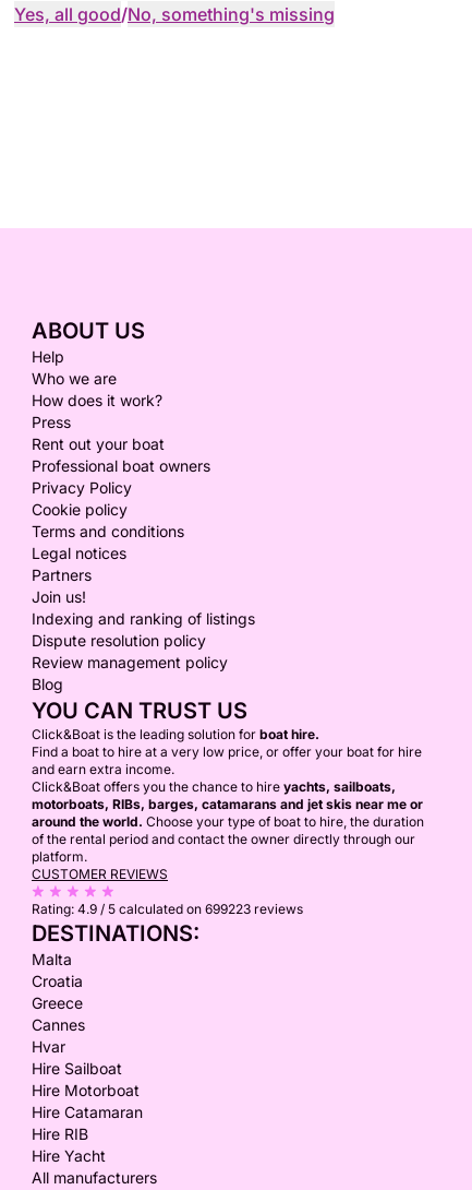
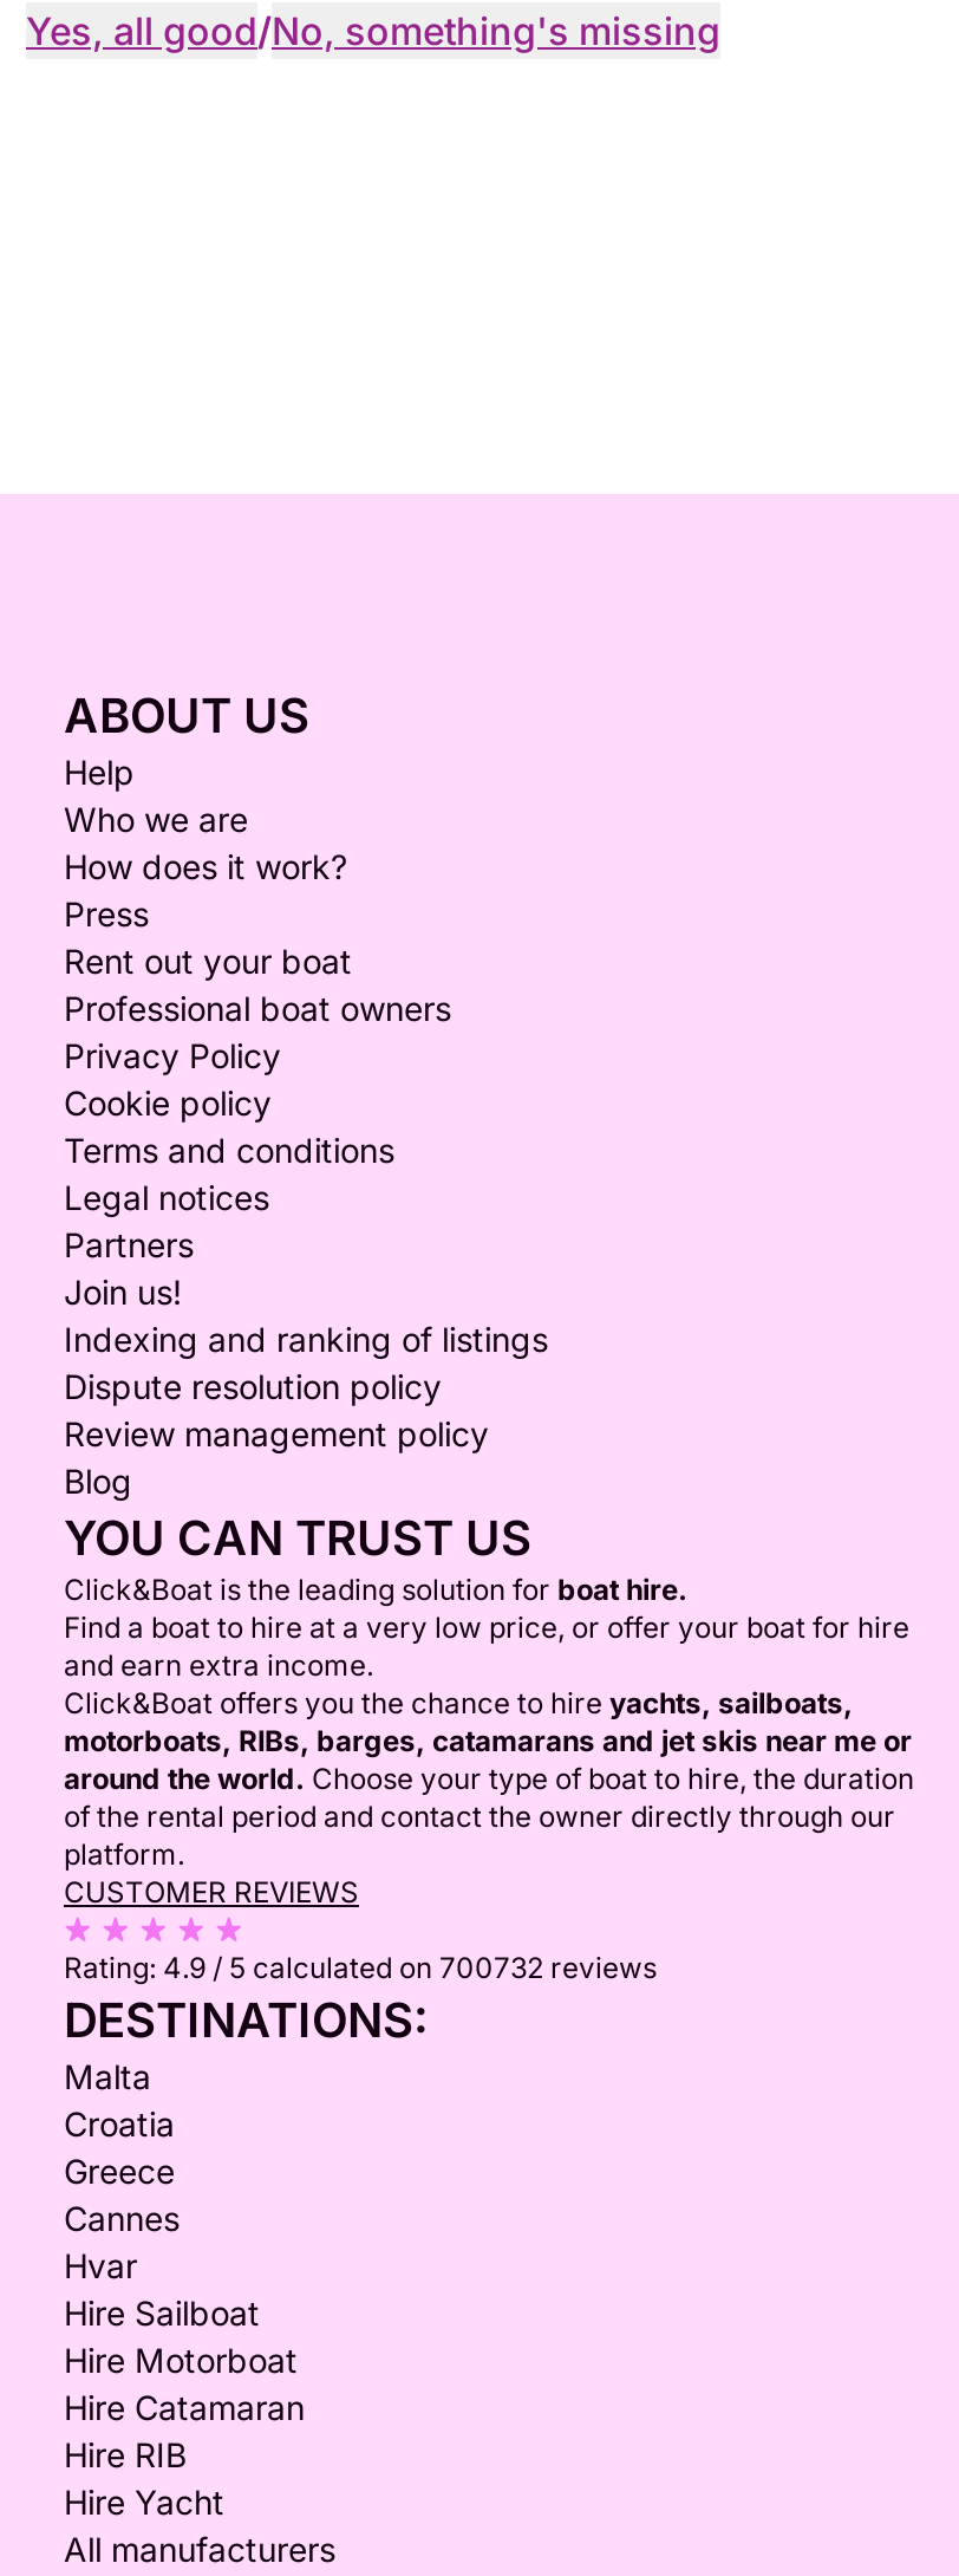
[32,901,303,917] Rating: 4.9 / 5 calculated on 699223 reviews -> [64,1950,657,1985] Rating: 4.9 / 5 calculated on 700732 reviews

